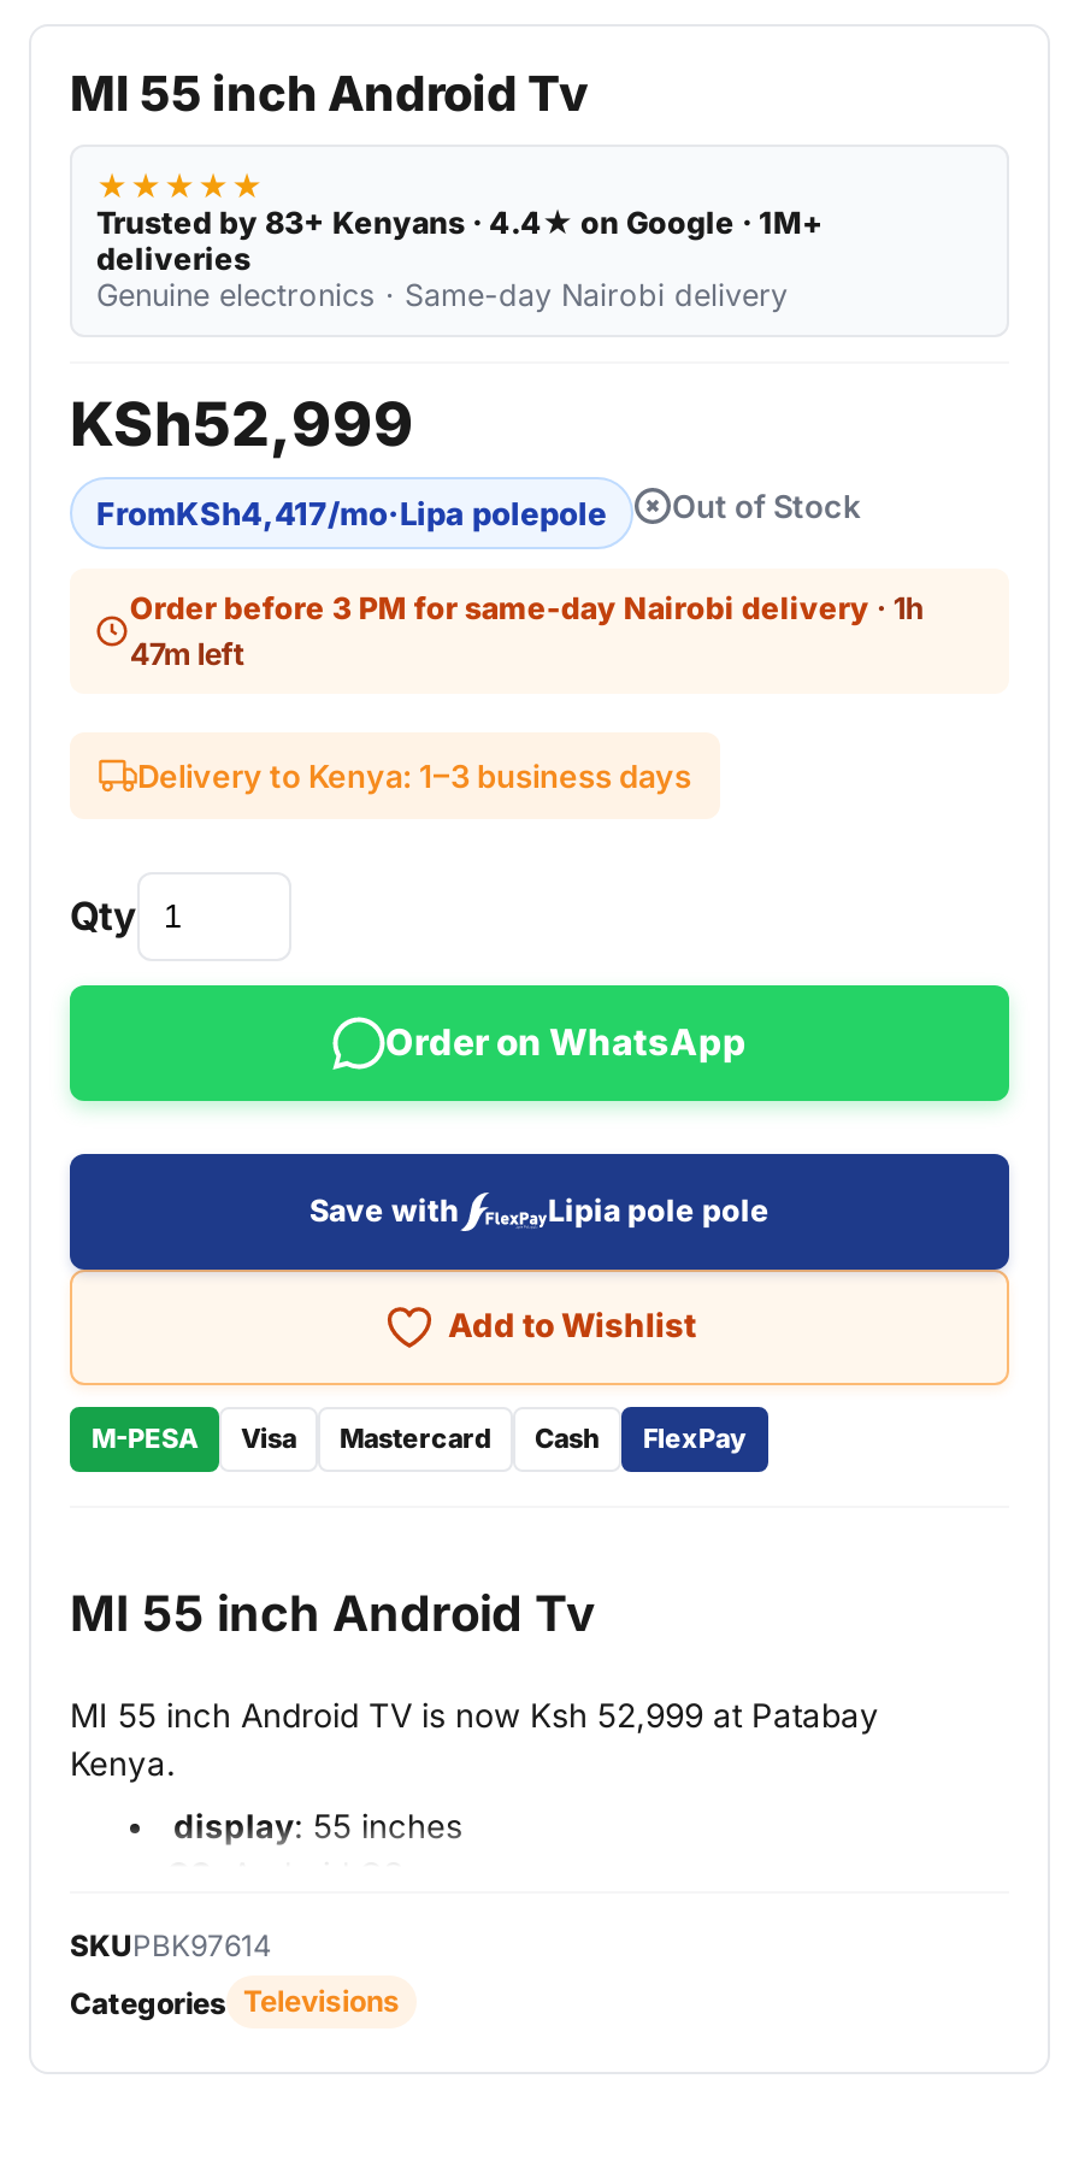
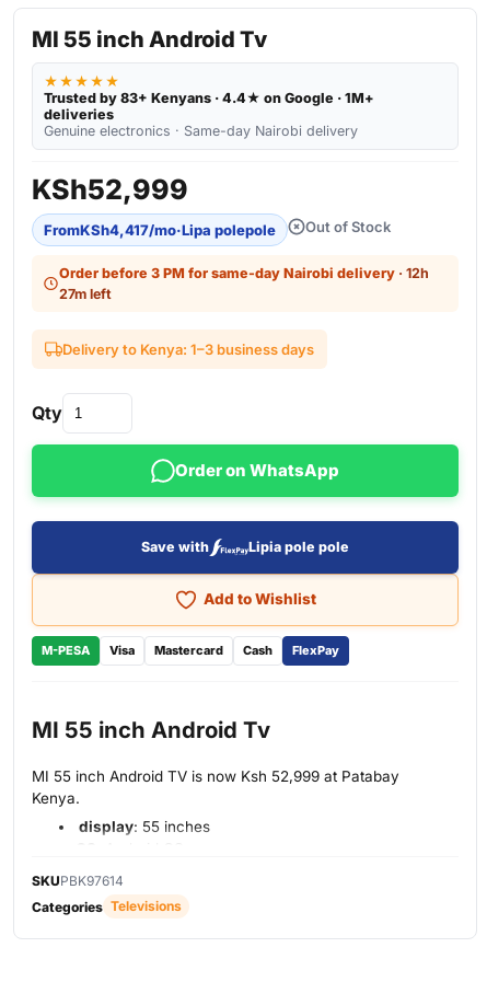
[130,590,925,626] Order before 3 PM for same-day Nairobi delivery · 1h -> [59,265,429,281] Order before 3 PM for same-day Nairobi delivery · 12h
[130,636,245,672] 47m left -> [59,286,111,302] 27m left

